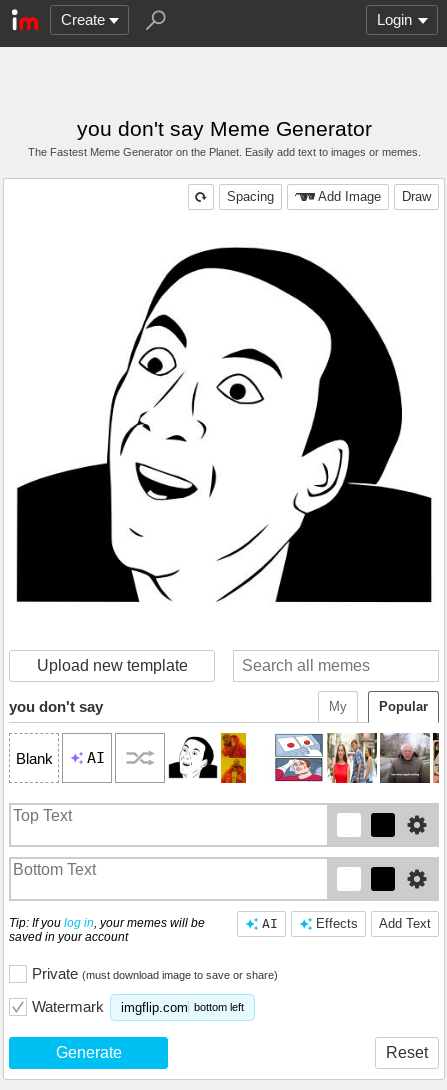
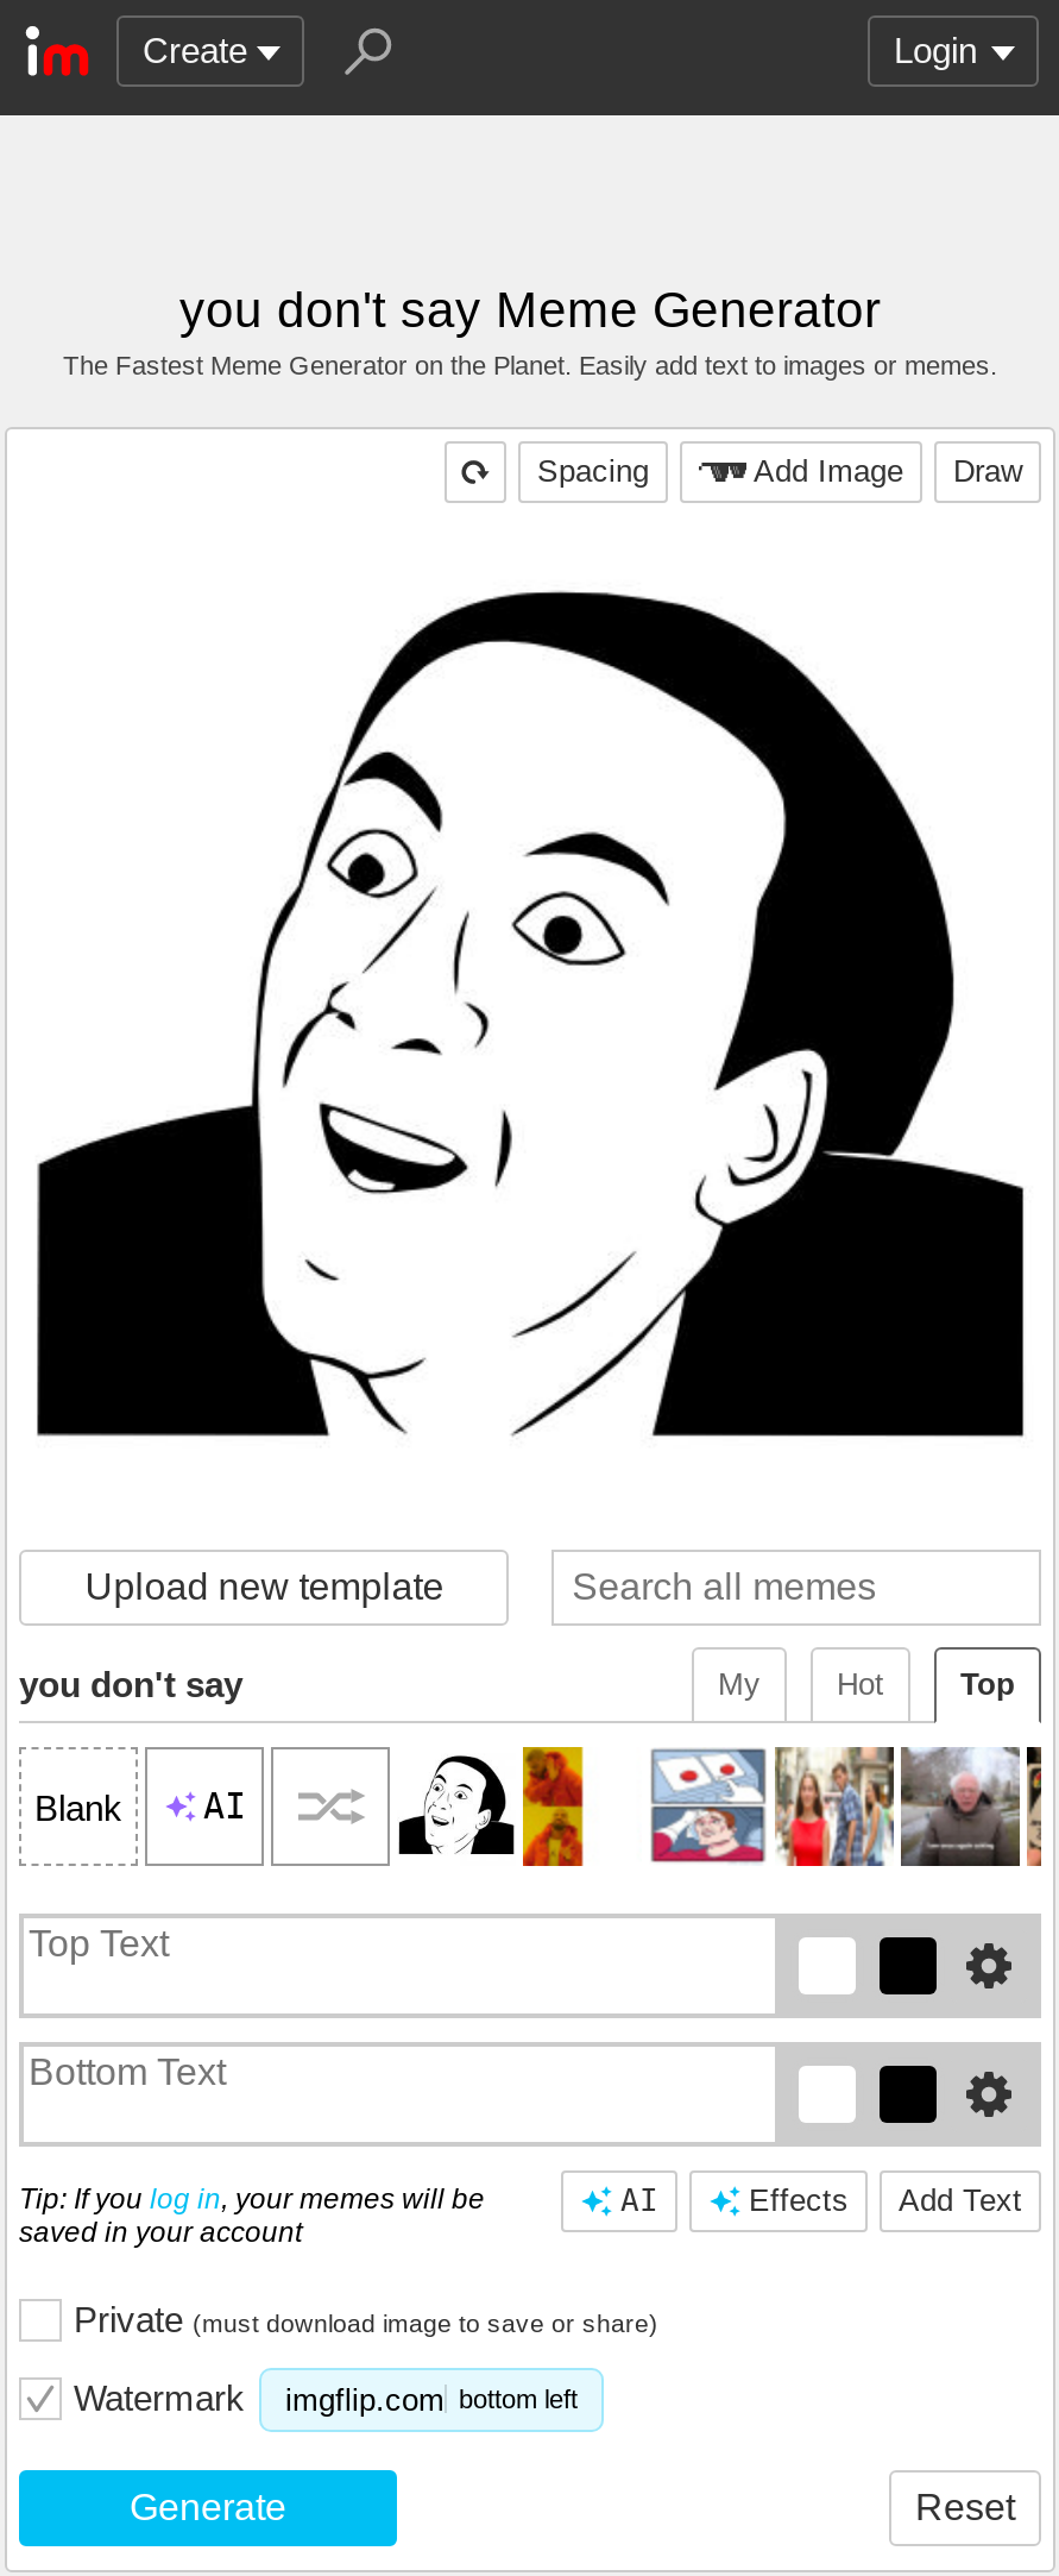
[379,699,428,714] Popular -> [837,1666,1015,1702] Top | Hot

